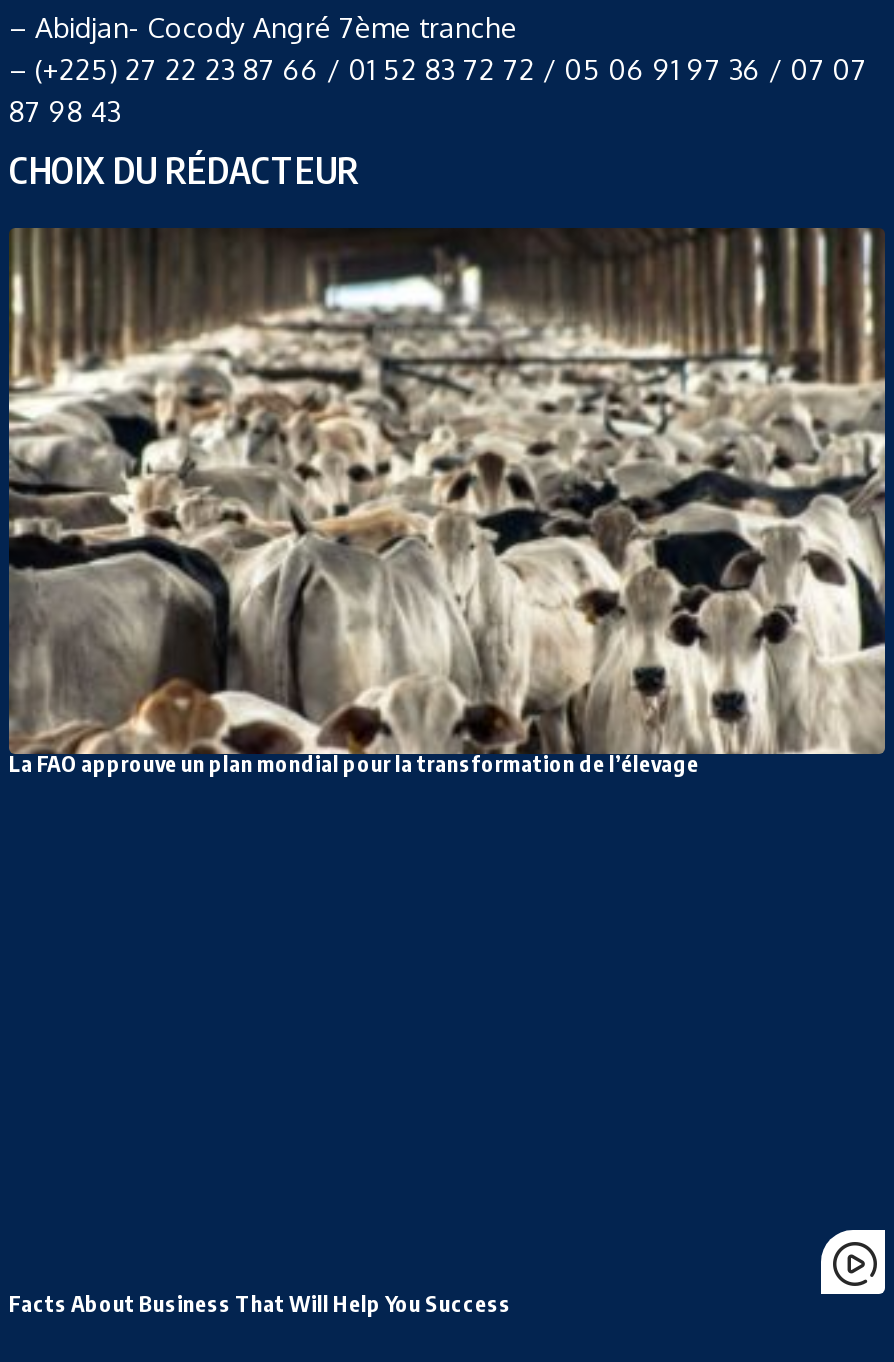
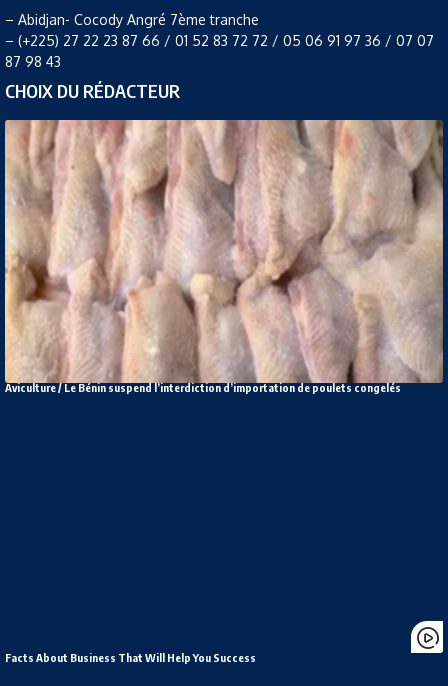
[9,228,885,776] [image] | La FAO approuve un plan mondial pour la transformation de l’élevage -> [4,119,444,394] [image] | Aviculture / Le Bénin suspend l’interdiction d’importation de poulets congelés

